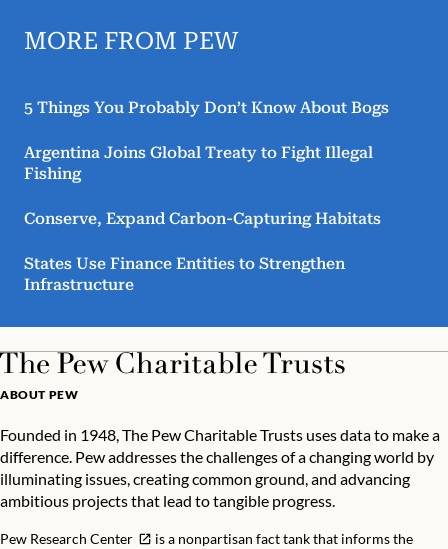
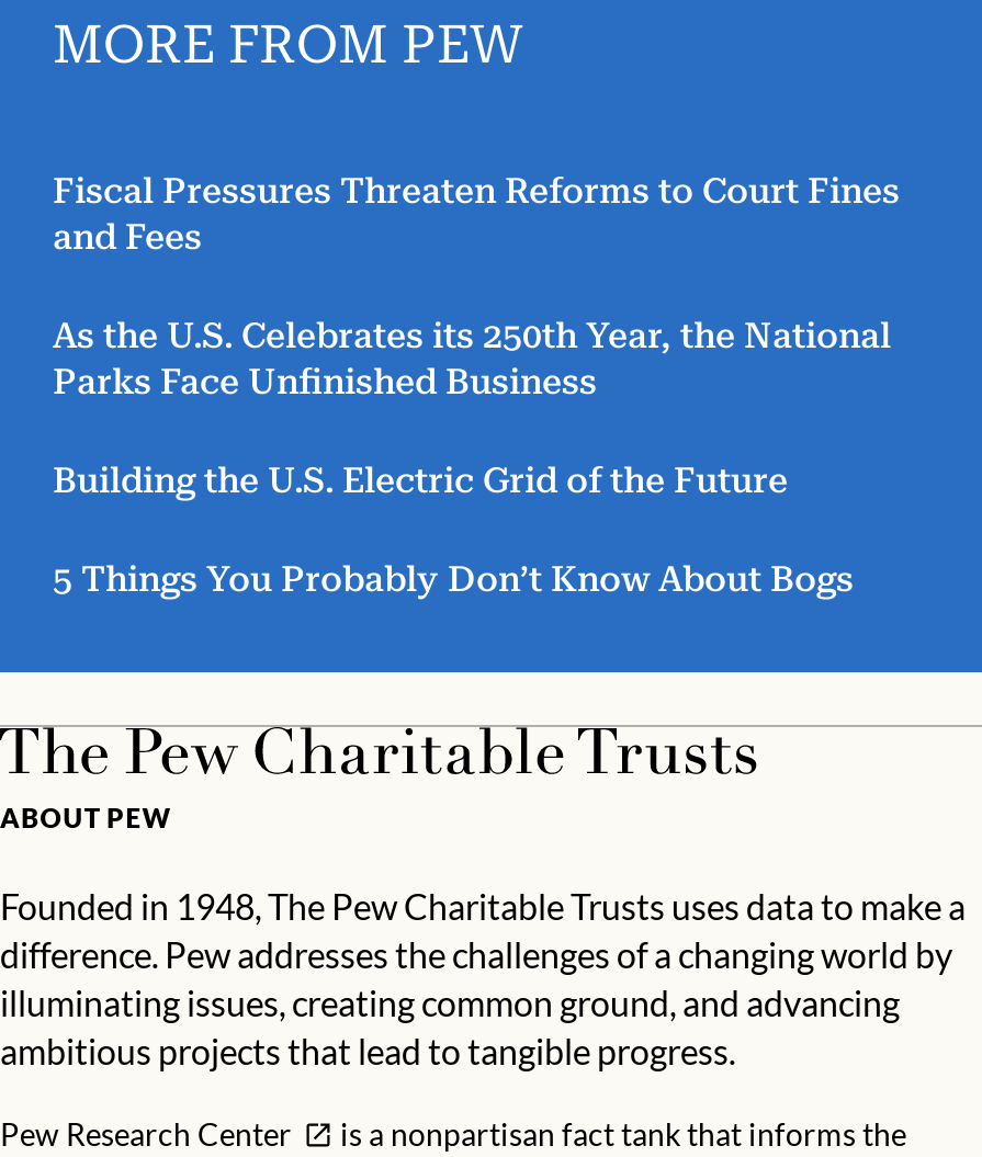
none -> [53,168,900,500] Fiscal Pressures Threaten Reforms to Court Fines | and Fees | As the U.S. Celebrates its 250th Year, the National | Parks Face Unfinished Business | Building the U.S. Electric Grid of the Future
moved [24,98,389,117] -> [53,557,854,598]: 5 Things You Probably Don’t Know About Bogs
[24,143,381,294] Argentina Joins Global Treaty to Fight Illegal | Fishing | Conserve, Expand Carbon-Capturing Habitats | States Use Finance Entities to Strengthen | Infrastructure -> none

